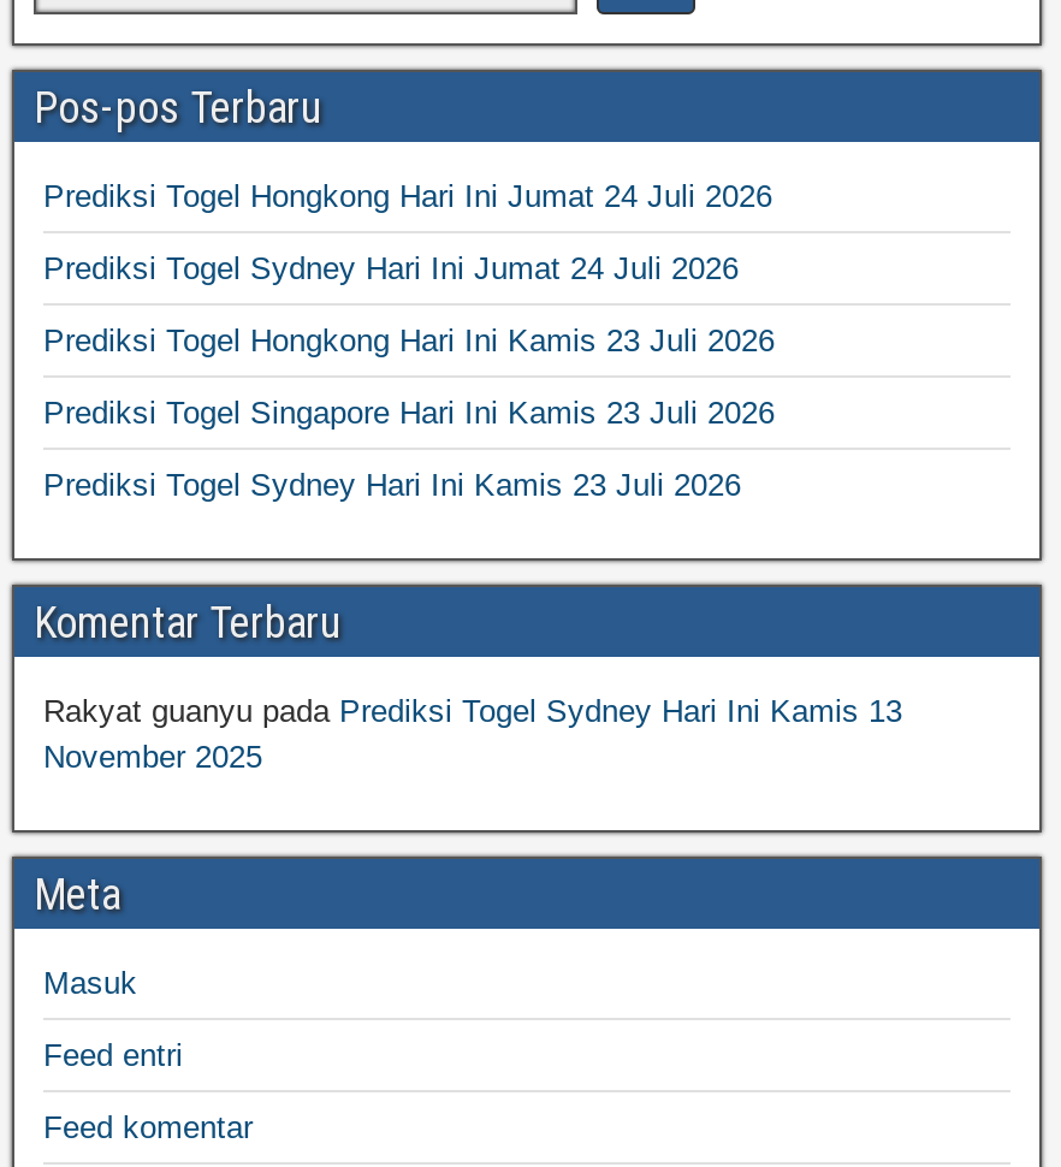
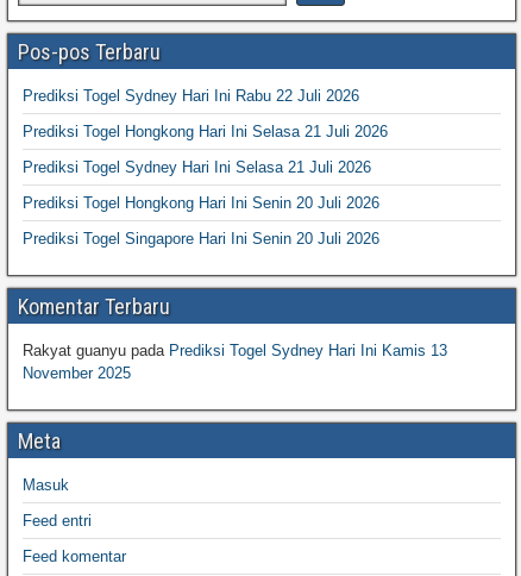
[43,178,772,214] Prediksi Togel Hongkong Hari Ini Jumat 24 Juli 2026 -> [23,87,359,105] Prediksi Togel Sydney Hari Ini Rabu 22 Juli 2026
[43,250,739,286] Prediksi Togel Sydney Hari Ini Jumat 24 Juli 2026 -> [23,122,388,140] Prediksi Togel Hongkong Hari Ini Selasa 21 Juli 2026
[43,322,775,358] Prediksi Togel Hongkong Hari Ini Kamis 23 Juli 2026 -> [23,158,371,176] Prediksi Togel Sydney Hari Ini Selasa 21 Juli 2026
[43,394,775,430] Prediksi Togel Singapore Hari Ini Kamis 23 Juli 2026 -> [23,194,379,212] Prediksi Togel Hongkong Hari Ini Senin 20 Juli 2026
[43,467,741,503] Prediksi Togel Sydney Hari Ini Kamis 23 Juli 2026 -> [23,230,379,247] Prediksi Togel Singapore Hari Ini Senin 20 Juli 2026

